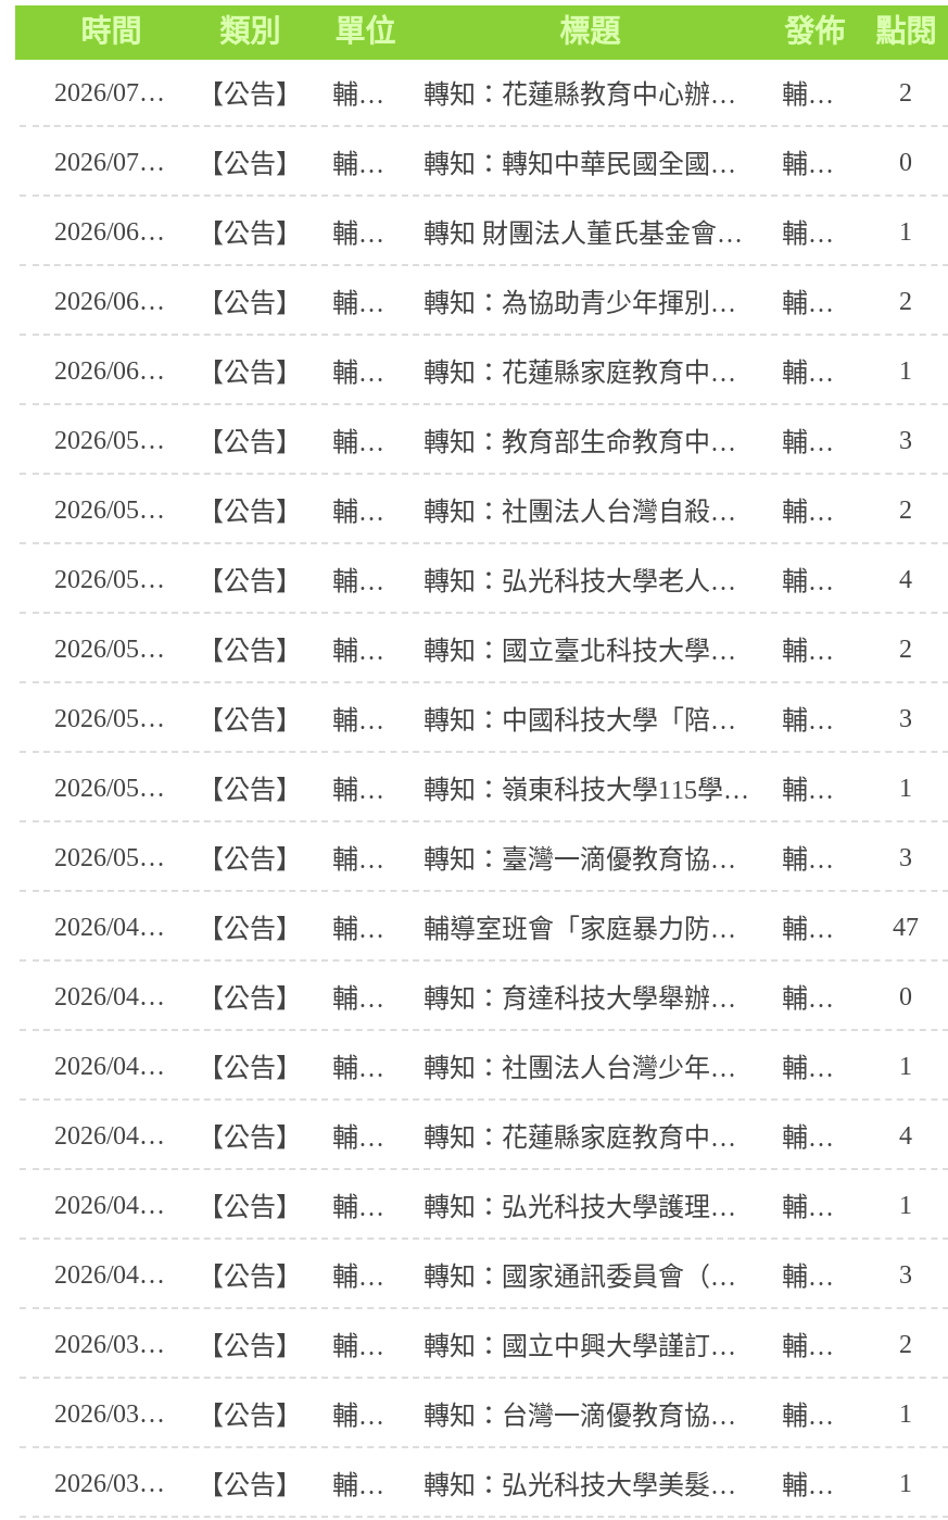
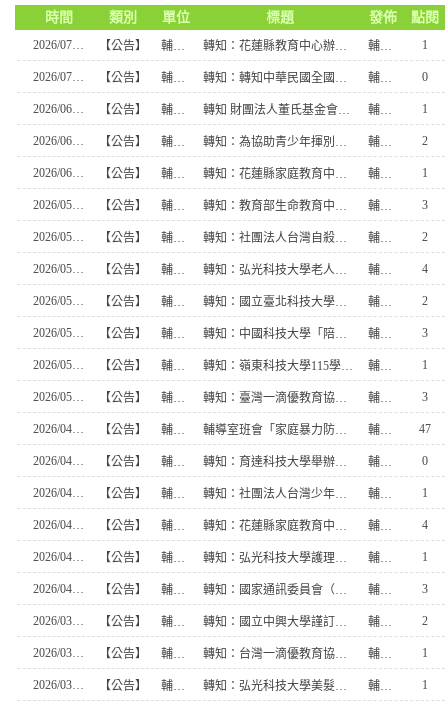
[899,77,912,107] 2 -> [422,38,428,52] 1

